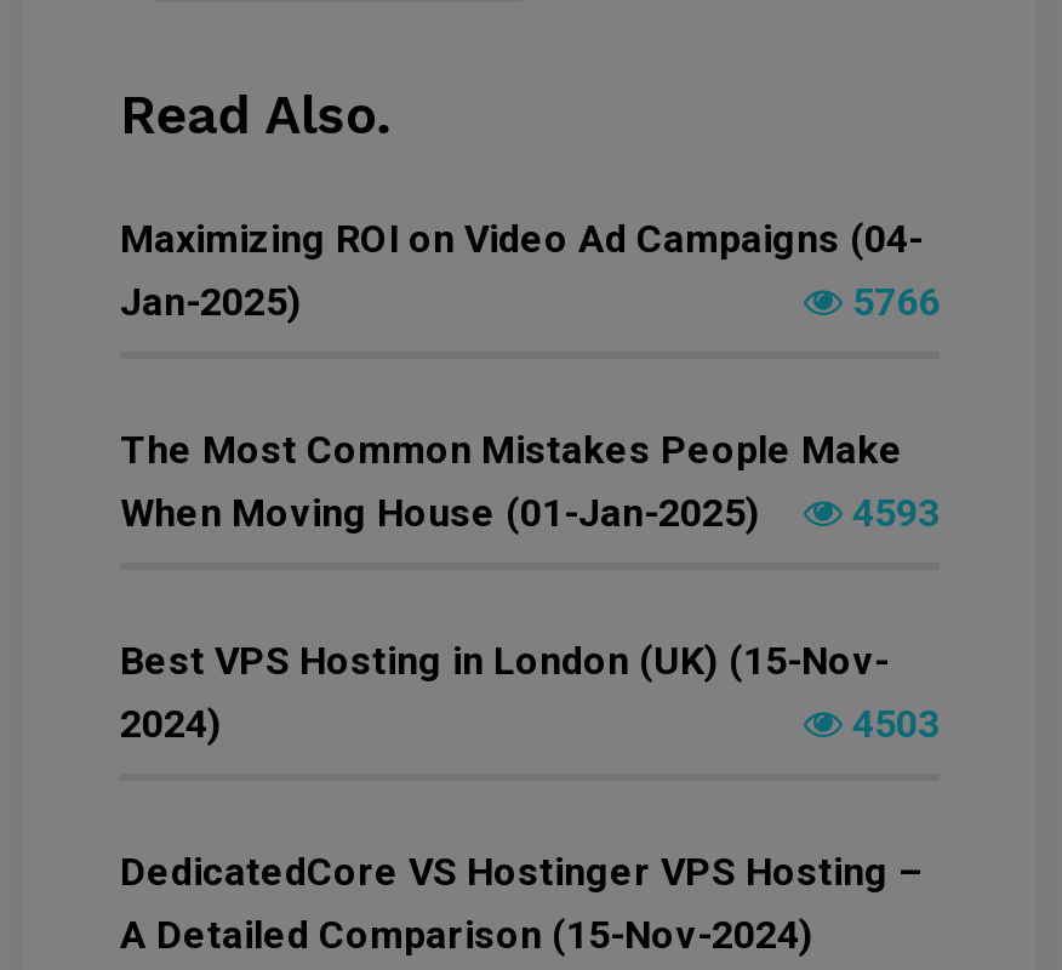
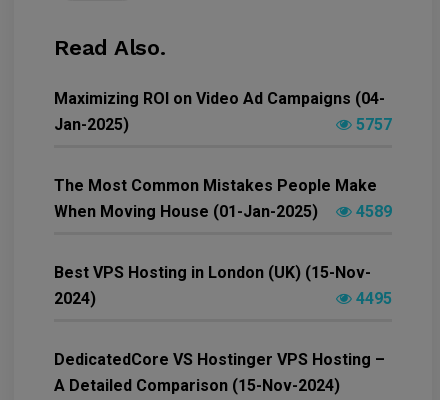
[843,279,940,325] 5766 -> [352,115,392,134] 5757
[120,490,940,536] When Moving House (01-Jan-2025) 4593 -> [54,202,392,221] When Moving House (01-Jan-2025) 4589
[843,701,940,747] 4503 -> [352,289,392,308] 4495

